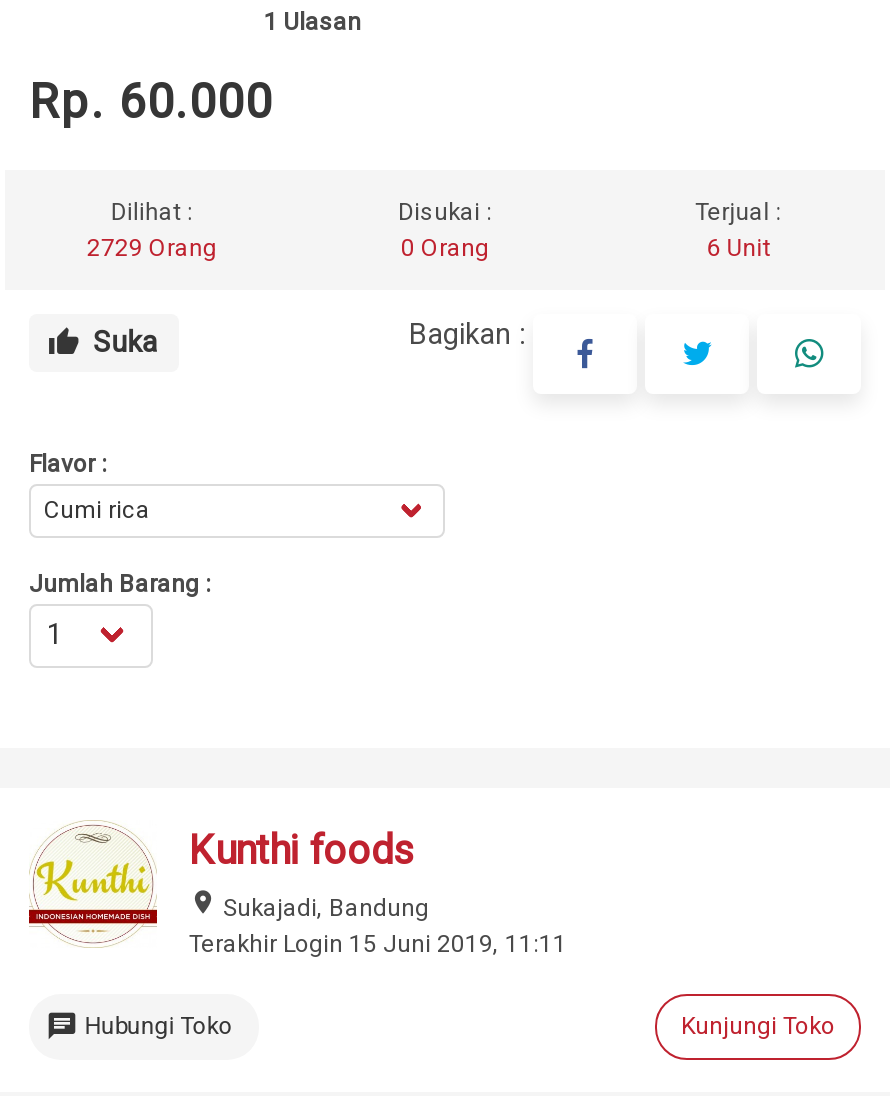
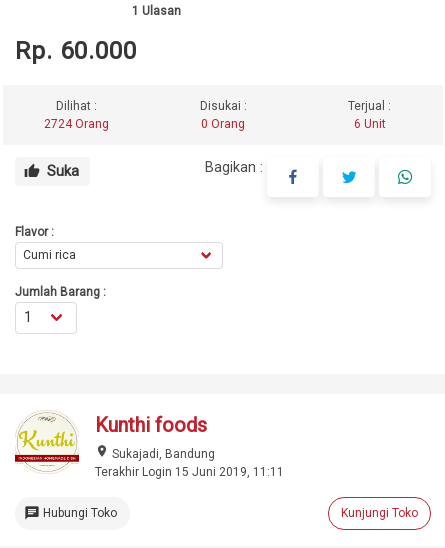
[87,234,217,262] 2729 Orang -> [44,117,109,131] 2724 Orang

